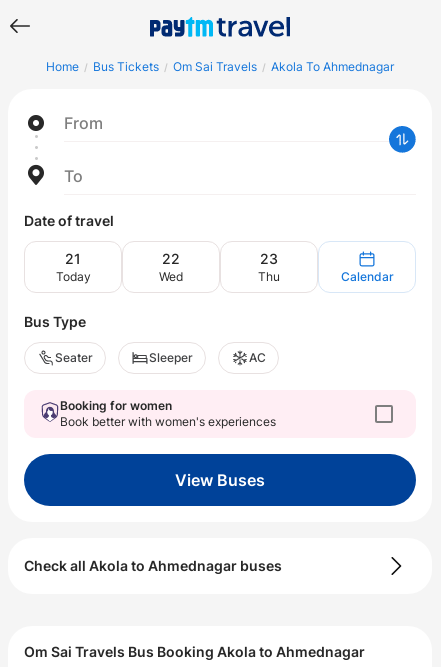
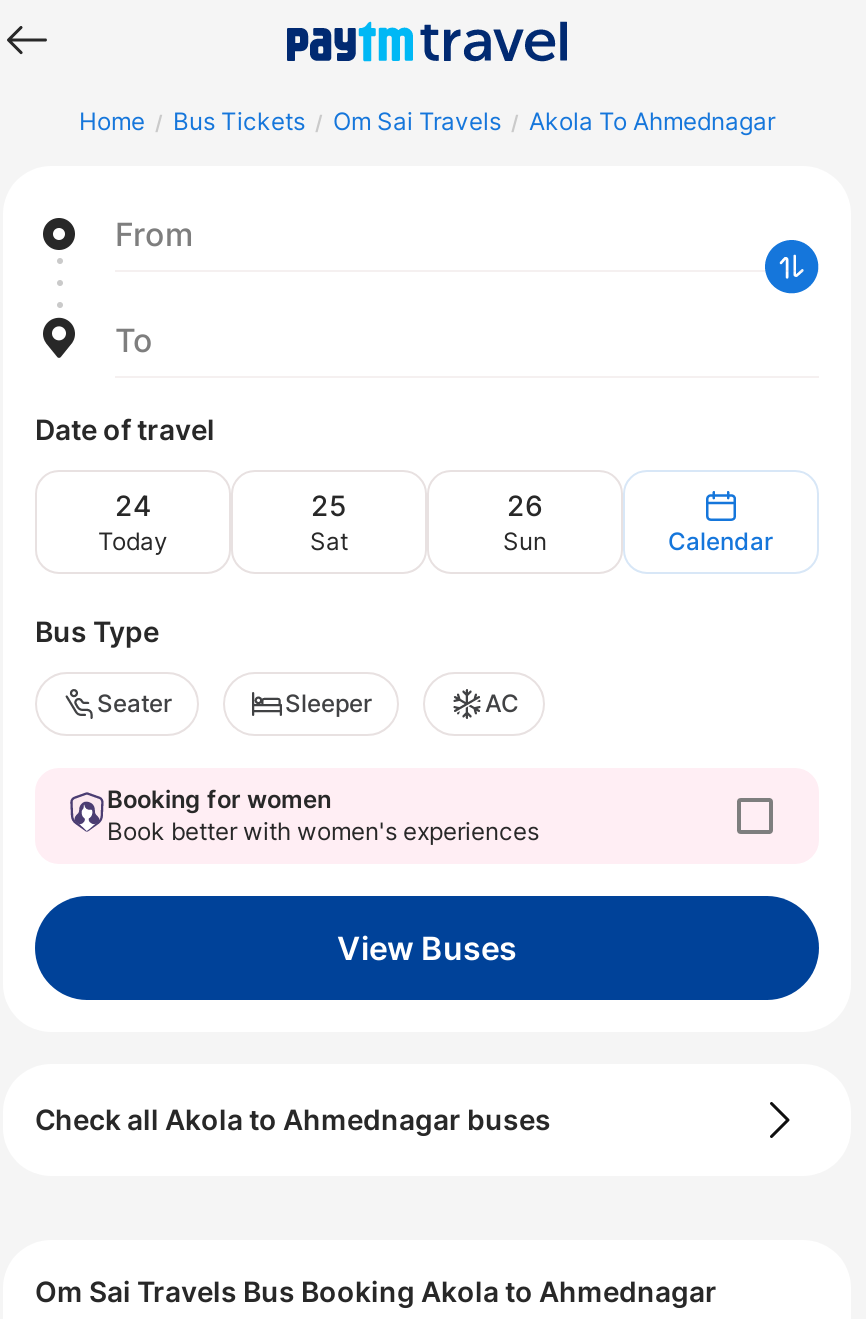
[65,250,81,267] 21 -> [115,488,151,522] 24
[159,250,183,284] 22 | Wed -> [310,488,348,556] 25 | Sat
[258,250,280,284] 23 | Thu -> [503,488,547,556] 26 | Sun

